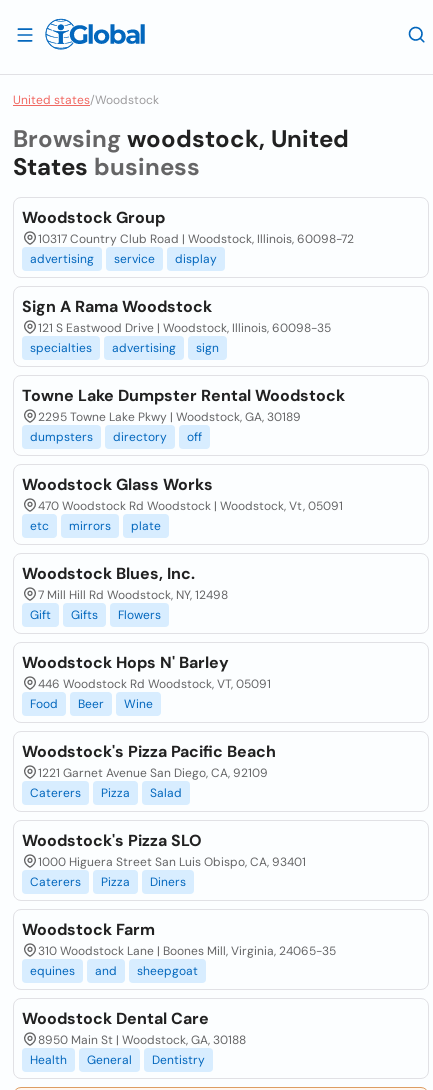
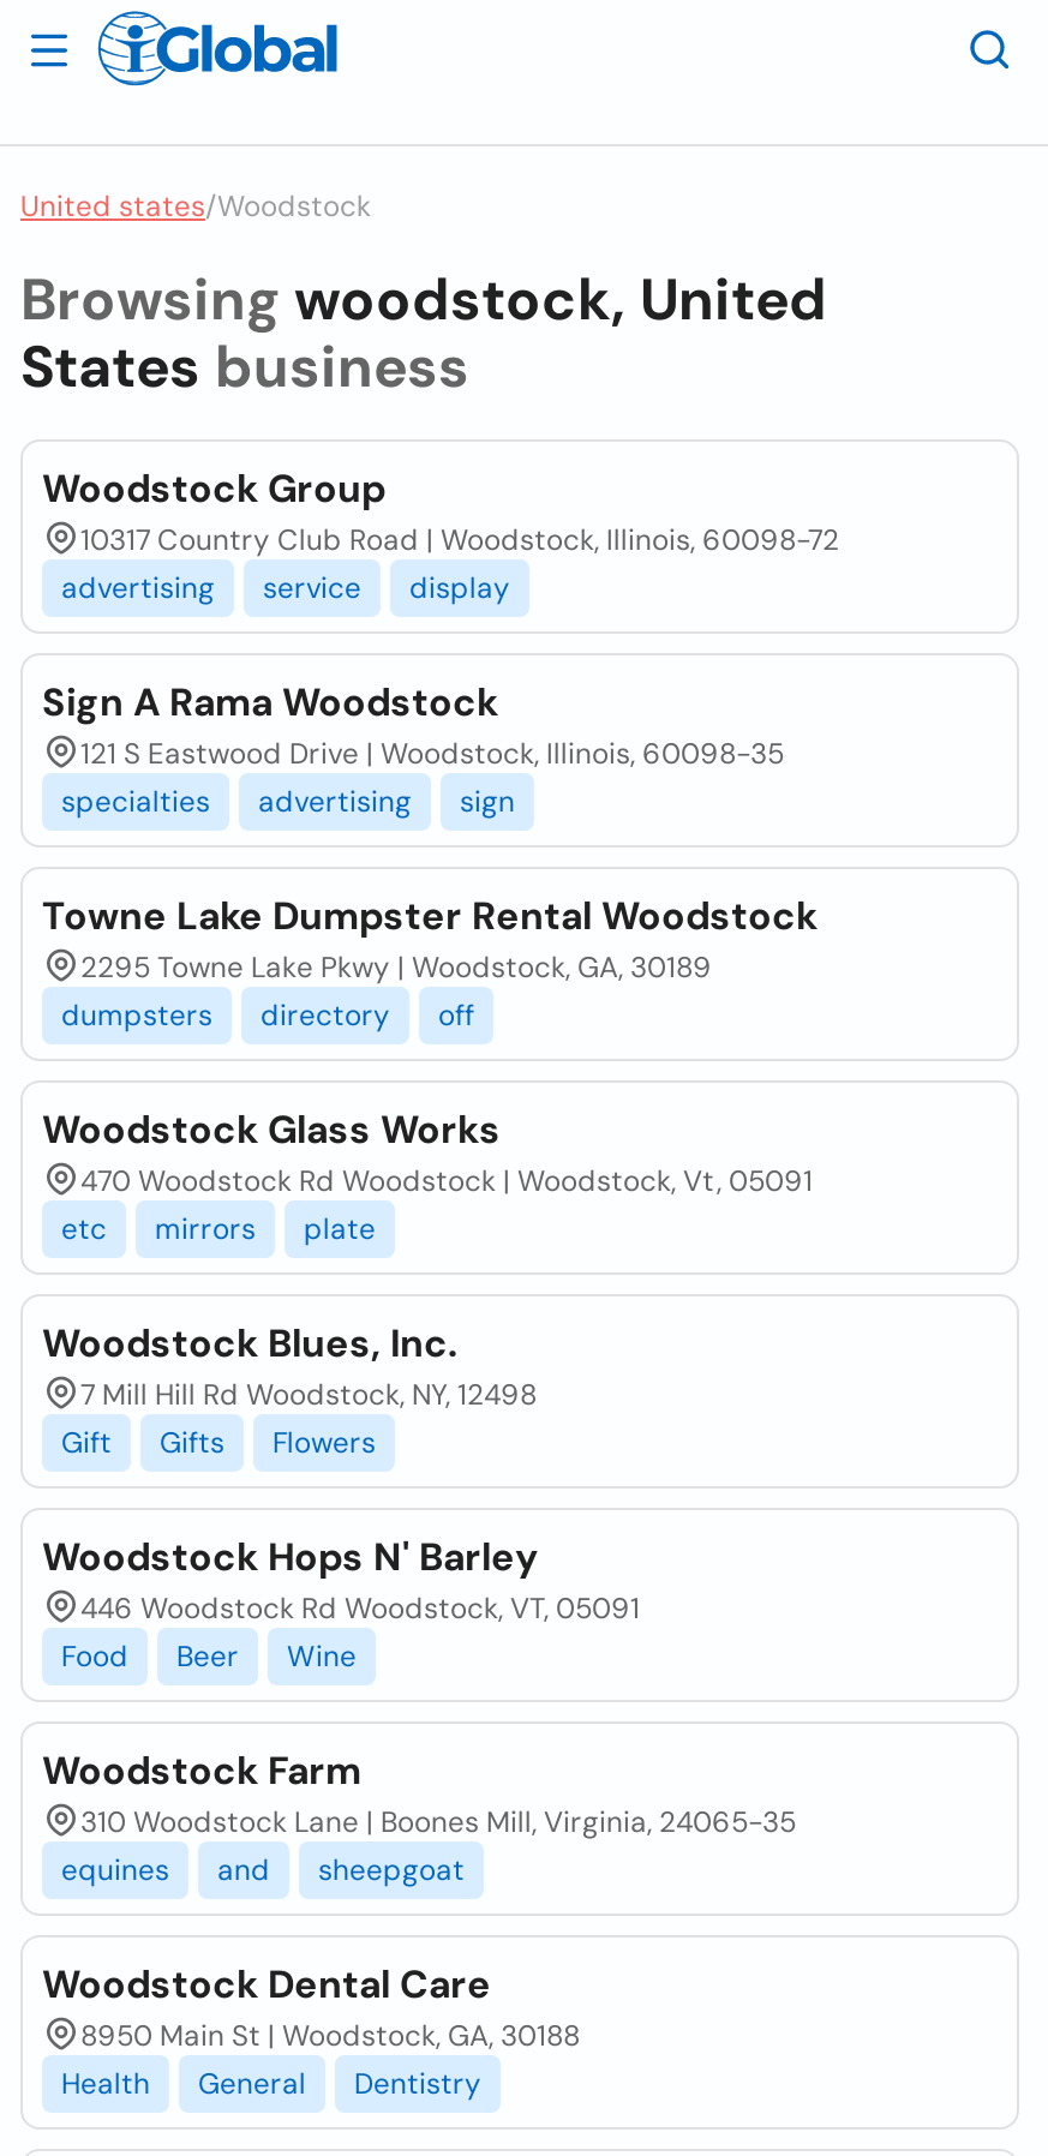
[22,741,306,890] Woodstock's Pizza Pacific Beach | 1221 Garnet Avenue San Diego, CA, 92109 | Caterers | Pizza | Salad | Woodstock's Pizza SLO | 1000 Higuera Street San Luis Obispo, CA, 93401 | Caterers | Pizza | Diners -> none

